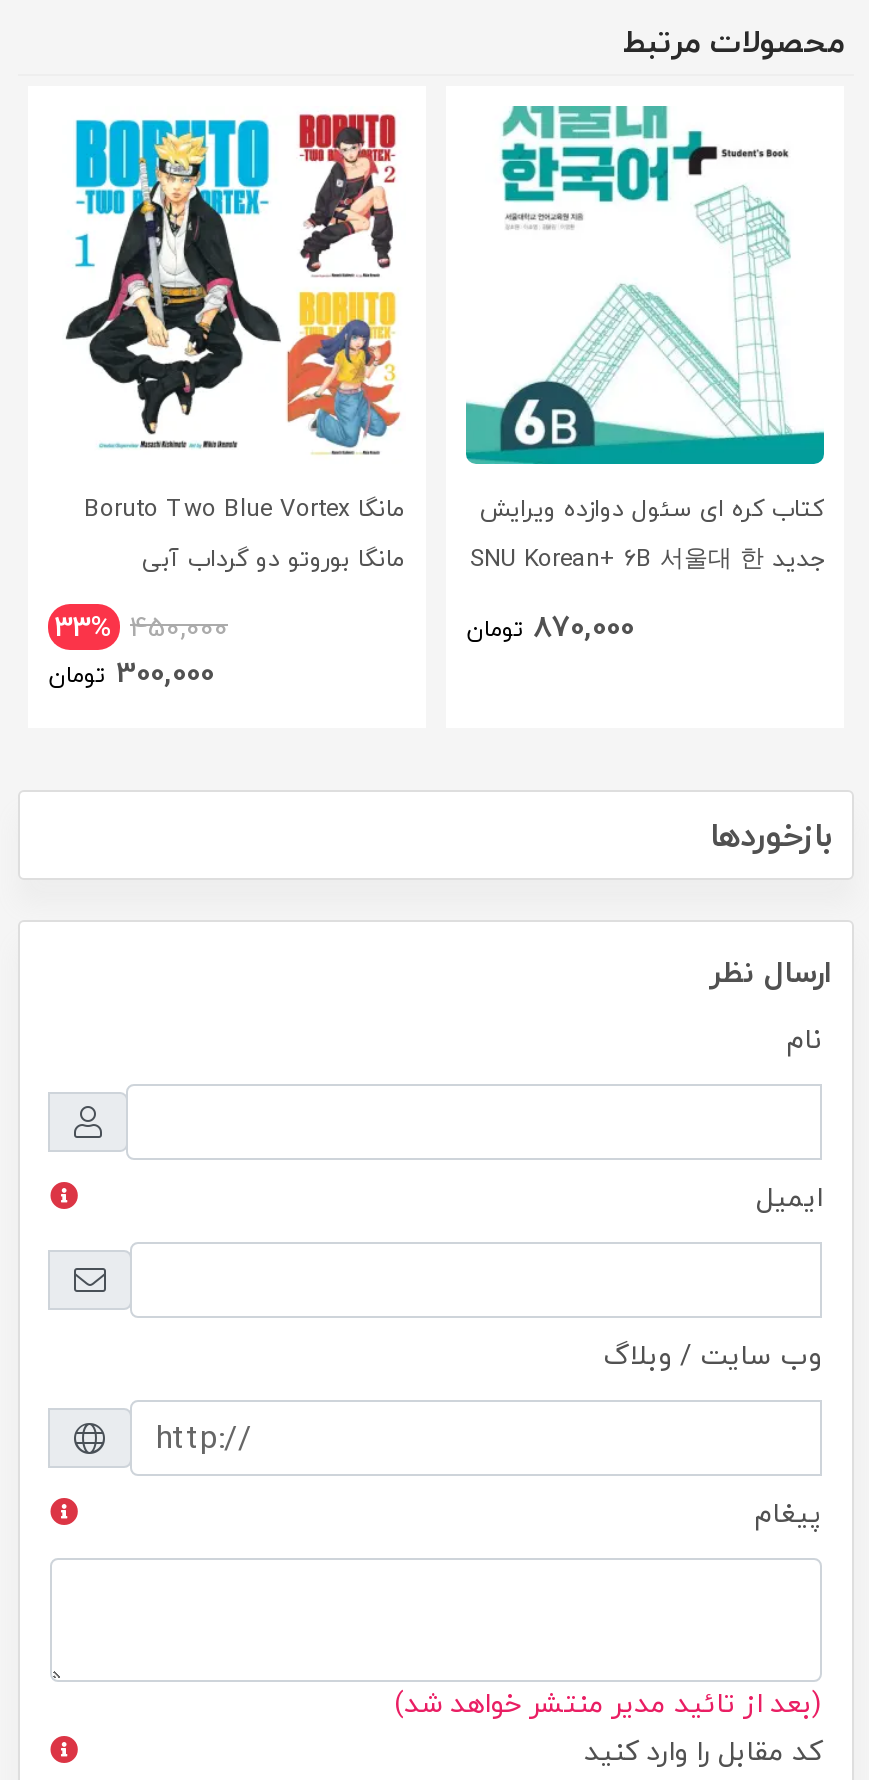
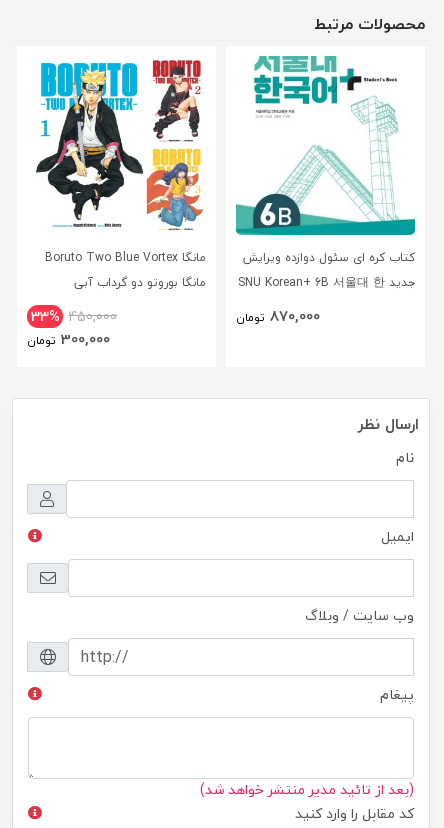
[710,806,832,864] بازخوردها -> none

